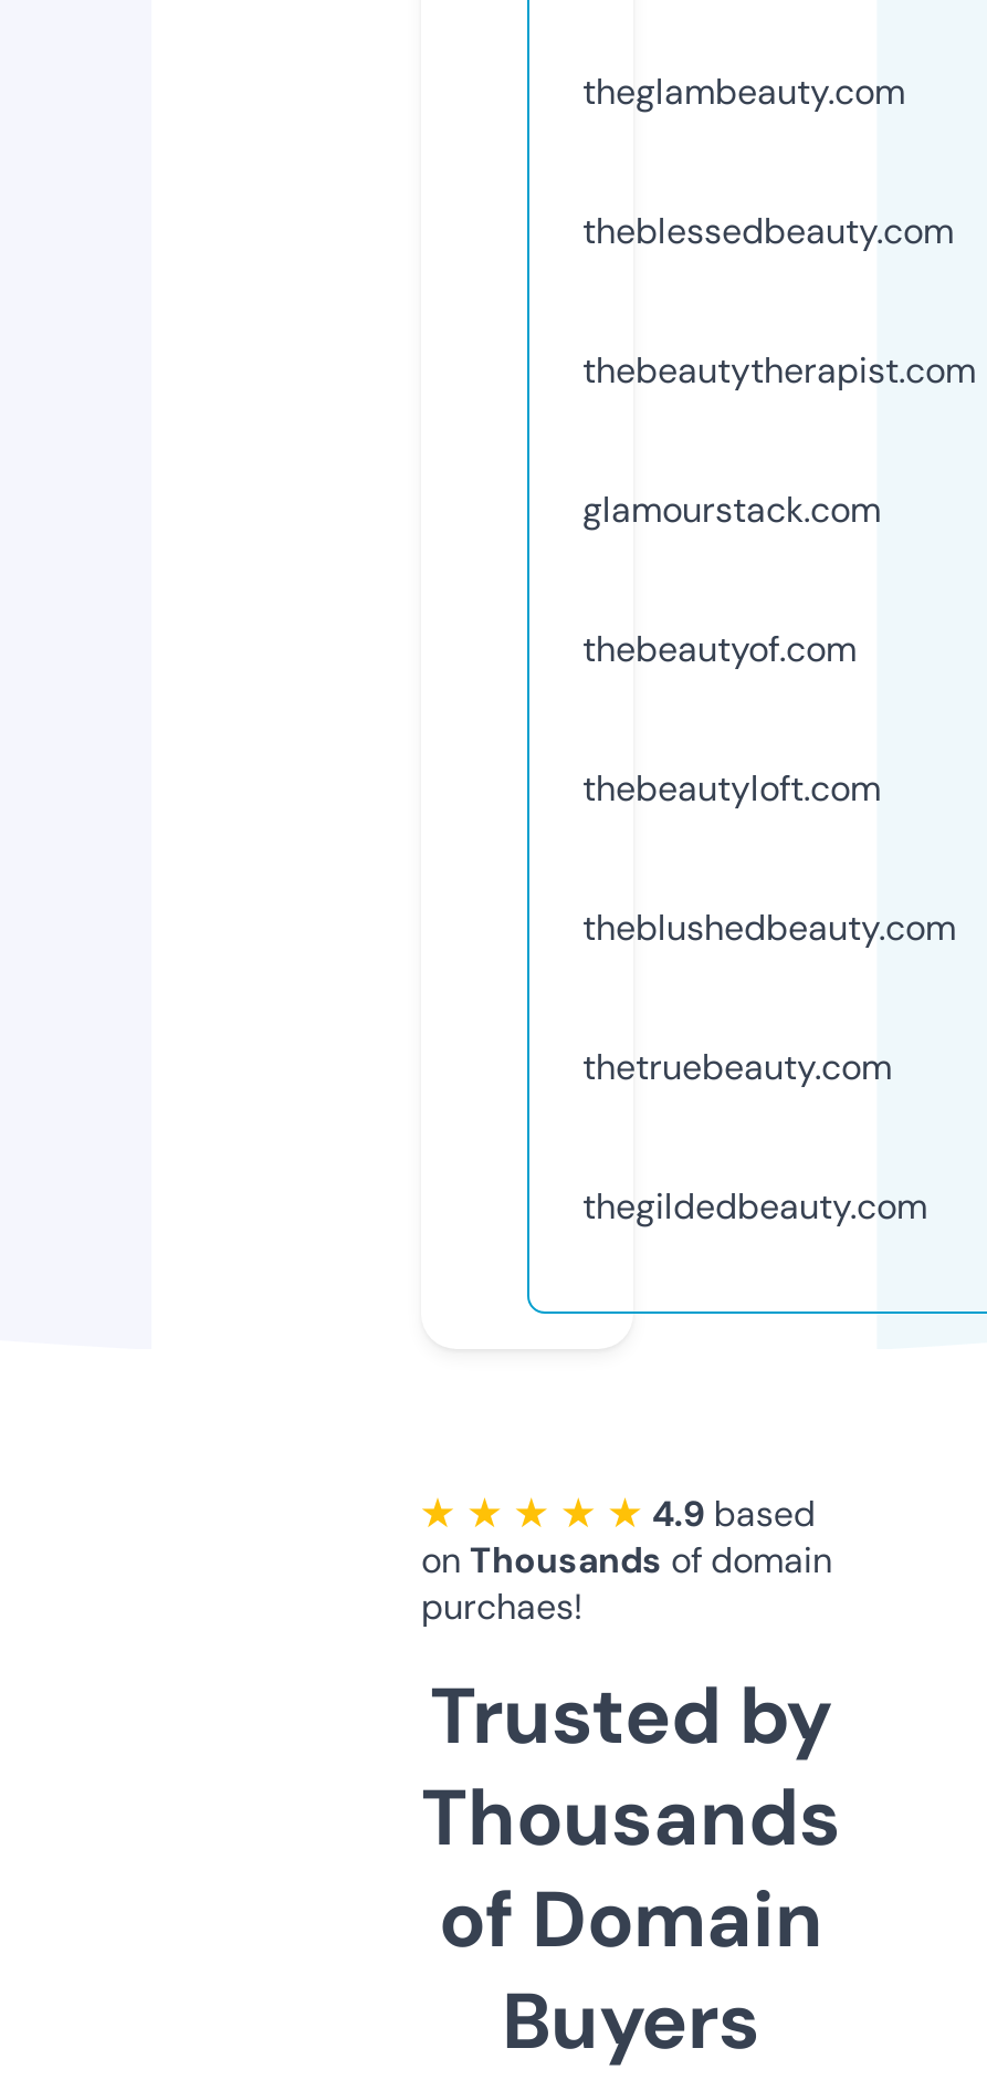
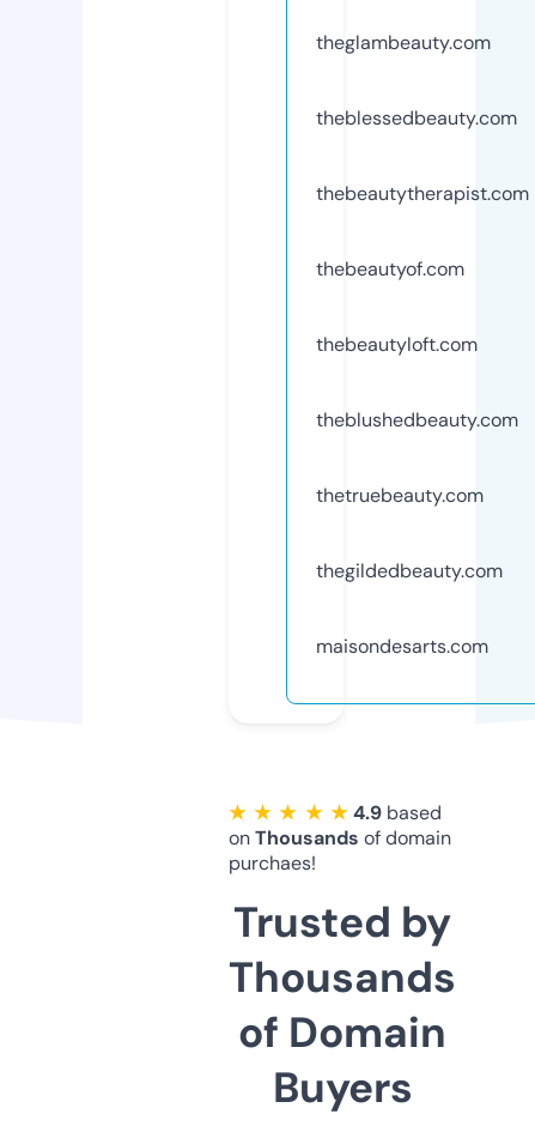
[582,486,881,533] glamourstack.com -> none
moved [582,625,956,1229] -> [316,256,518,583]: thebeautyof.com | thebeautyloft.com | theblushedbeauty.com | thetruebeauty.com | thegildedbeauty.com
none -> [316,633,488,659] maisondesarts.com

